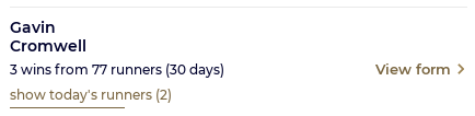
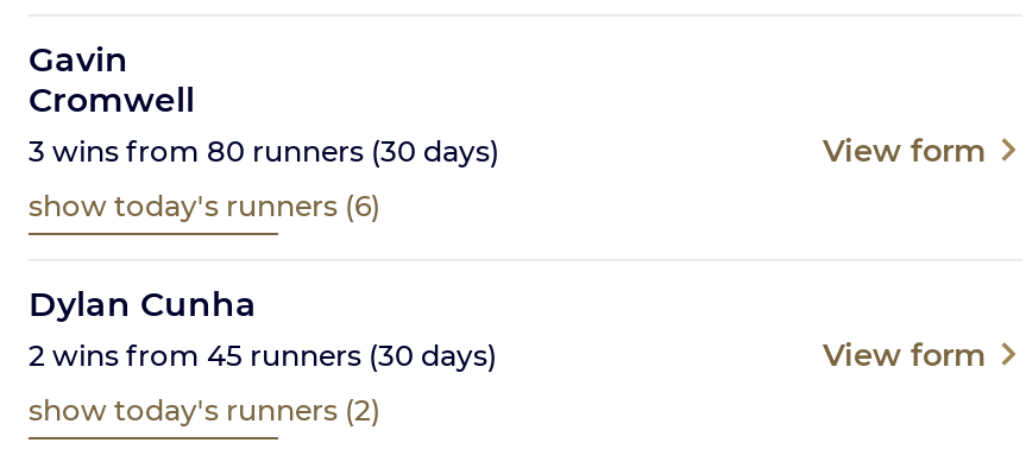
[10,61,224,78] 3 wins from 77 runners (30 days) -> [29,131,987,373] 3 wins from 80 runners (30 days) | View form | show today's runners (6) | Dylan Cunha | 2 wins from 45 runners (30 days)

